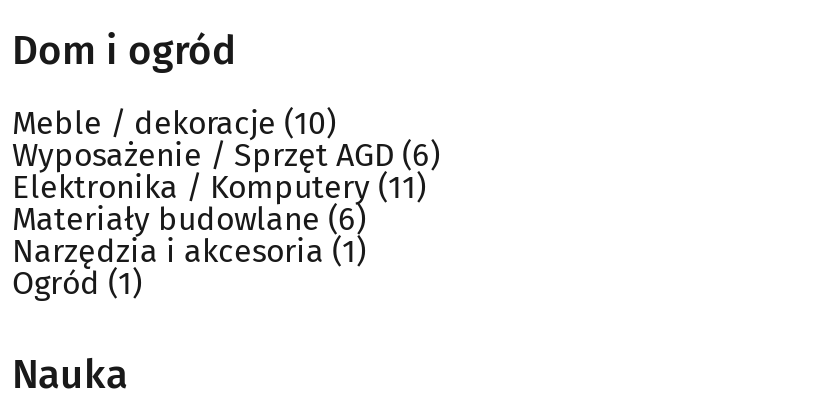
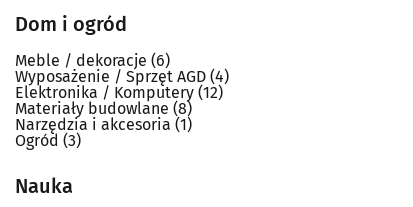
[12,103,336,141] Meble / dekoracje (10) -> [15,50,170,69] Meble / dekoracje (6)
[12,135,440,173] Wyposażenie / Sprzęt AGD (6) -> [15,66,229,85] Wyposażenie / Sprzęt AGD (4)
[12,167,426,205] Elektronika / Komputery (11) -> [15,82,223,101] Elektronika / Komputery (12)
[12,199,366,237] Materiały budowlane(6) -> [15,98,192,117] Materiały budowlane(8)
[12,263,142,301] Ogród(1) -> [15,130,81,149] Ogród(3)

